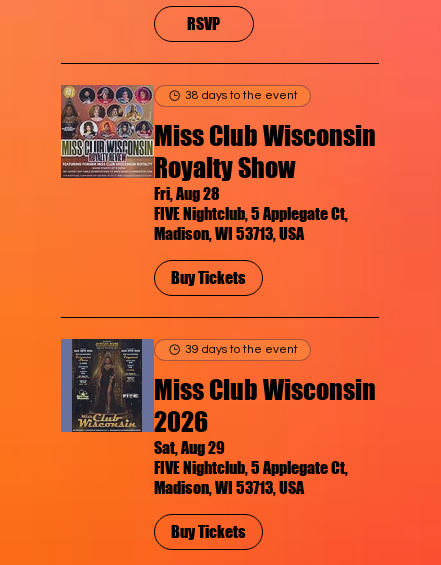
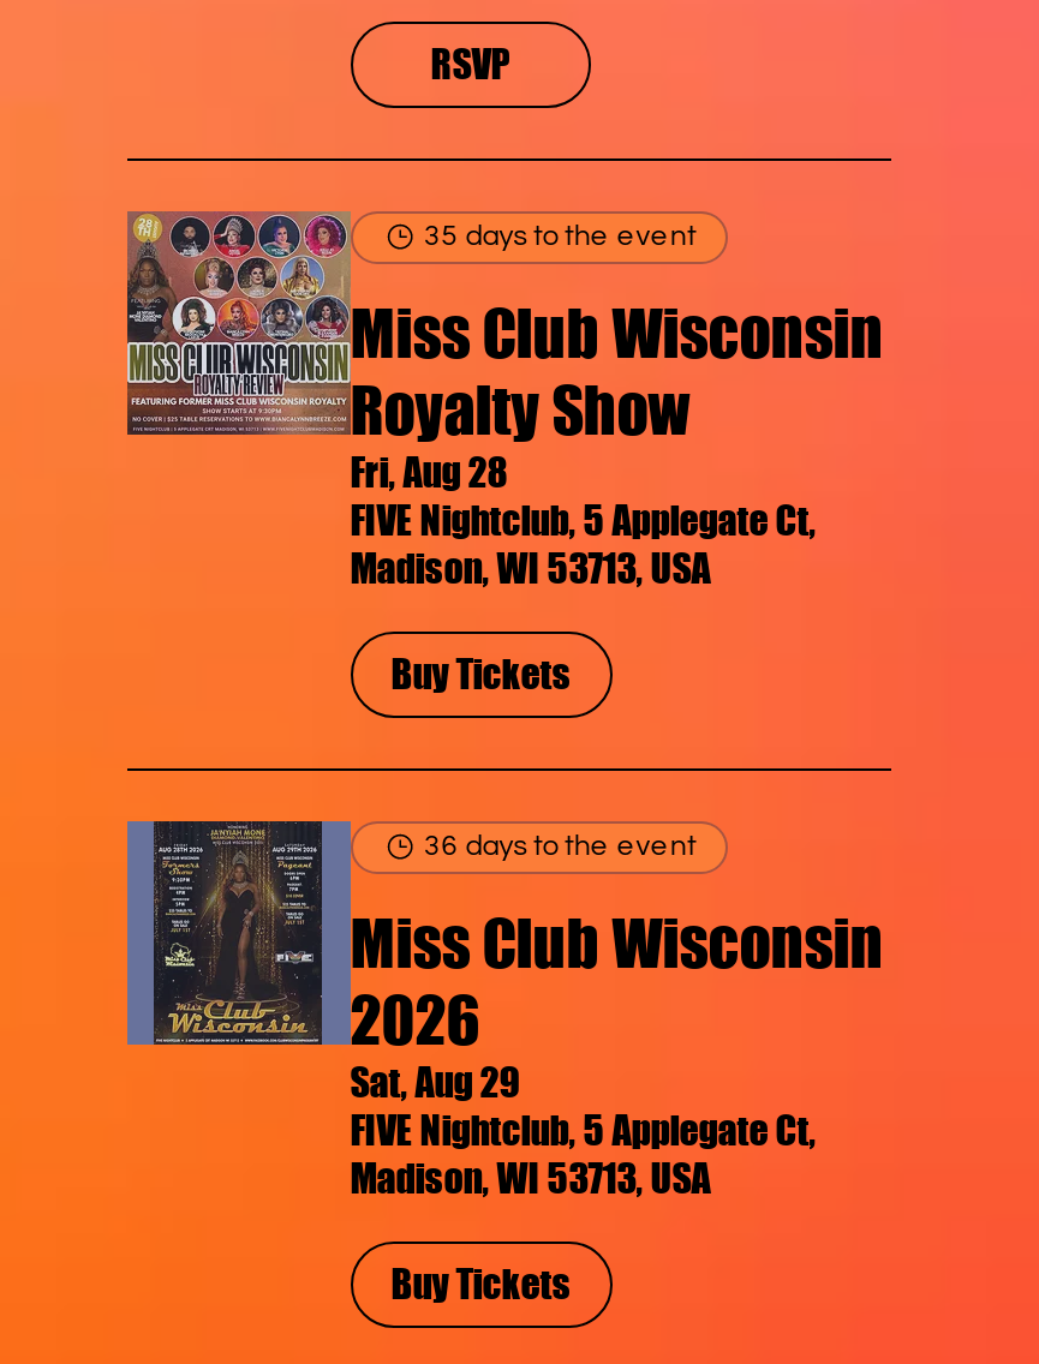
[185,89,298,102] 38 days to the event -> [425,222,696,253] 35 days to the event
[185,343,298,356] 39 days to the event -> [425,832,696,863] 36 days to the event

